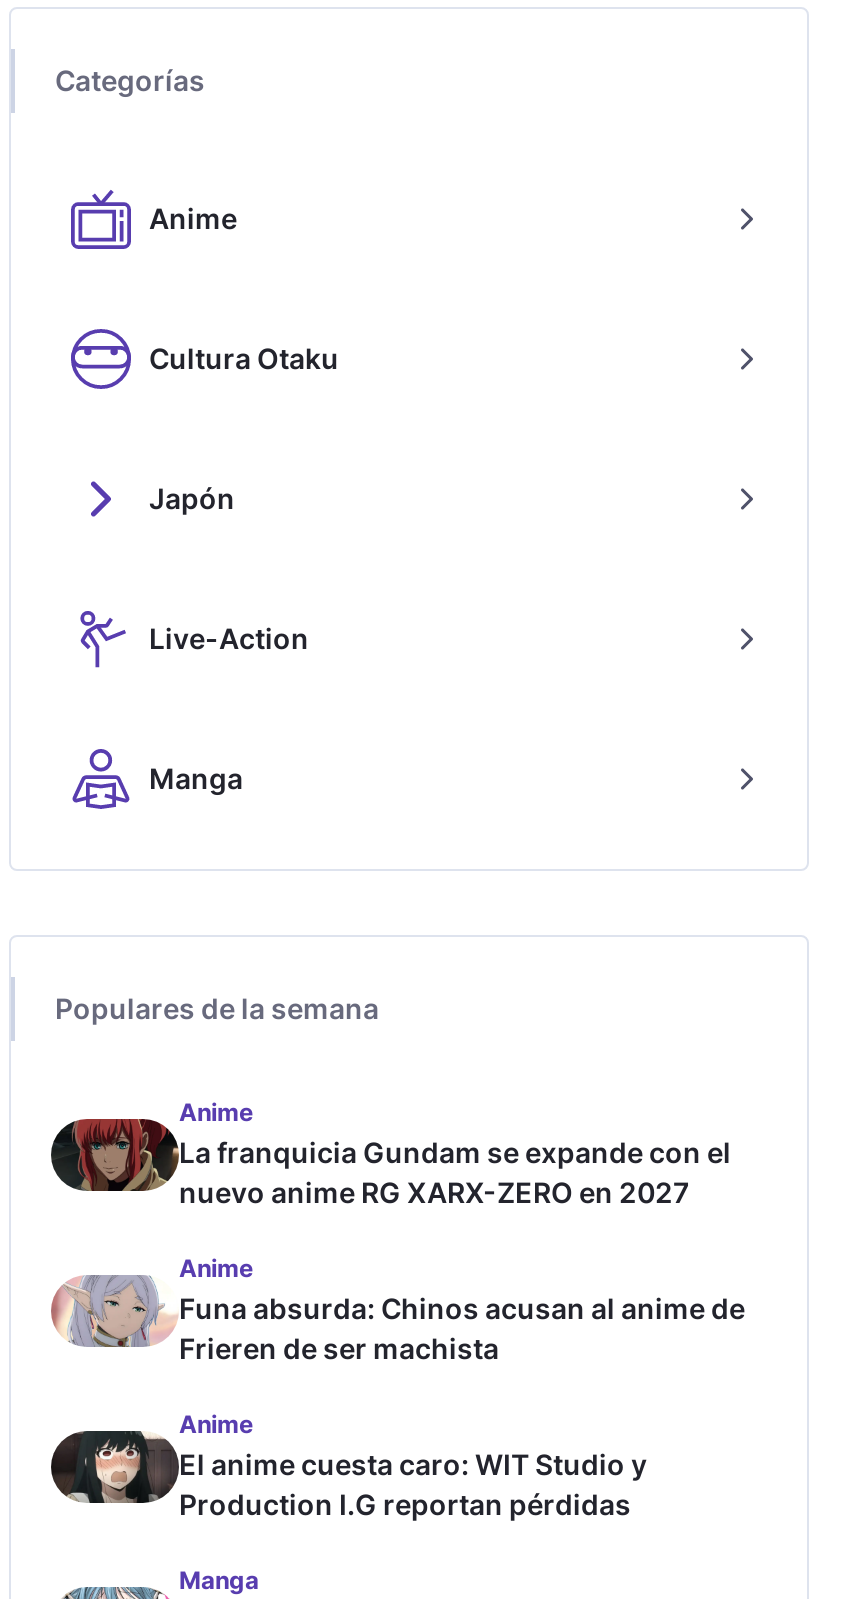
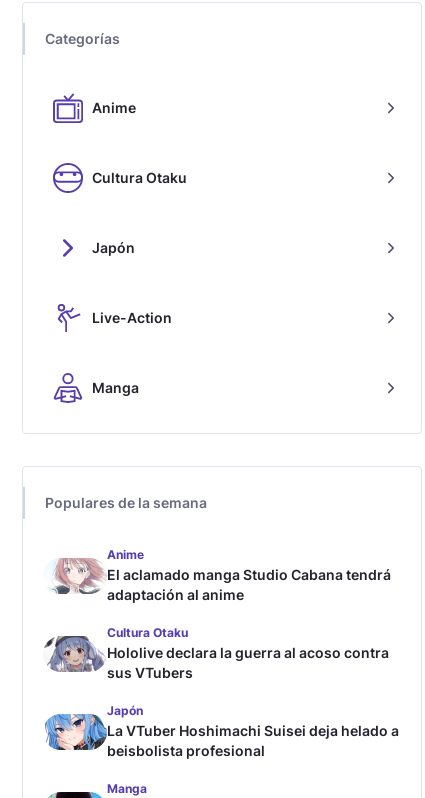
[49,1117,731,1208] [image] | La franquicia Gundam se expande con el | nuevo anime RG XARX-ZERO en 2027 -> [43,557,391,603] [image] | El aclamado manga Studio Cabana tendrá | adaptación al anime
[49,1252,745,1364] [image] | Anime | Funa absurda: Chinos acusan al anime de | Frieren de ser machista -> [43,625,389,681] [image] | Cultura Otaku | Hololive declara la guerra al acoso contra | sus VTubers
[49,1408,647,1520] [image] | Anime | El anime cuesta caro: WIT Studio y | Production I.G reportan pérdidas -> [43,703,399,759] [image] | Japón | La VTuber Hoshimachi Suisei deja helado a | beisbolista profesional

